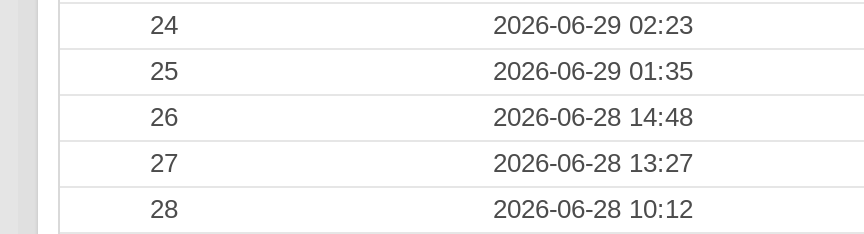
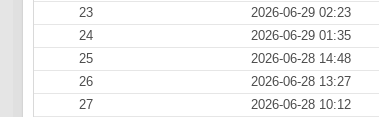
[150,10,178,40] 24 -> [79,5,93,20] 23
[150,56,178,86] 25 -> [79,28,93,43] 24
[150,102,178,132] 26 -> [79,51,93,66] 25
[150,148,178,178] 27 -> [79,74,93,89] 26
[150,194,178,224] 28 -> [79,97,93,112] 27

